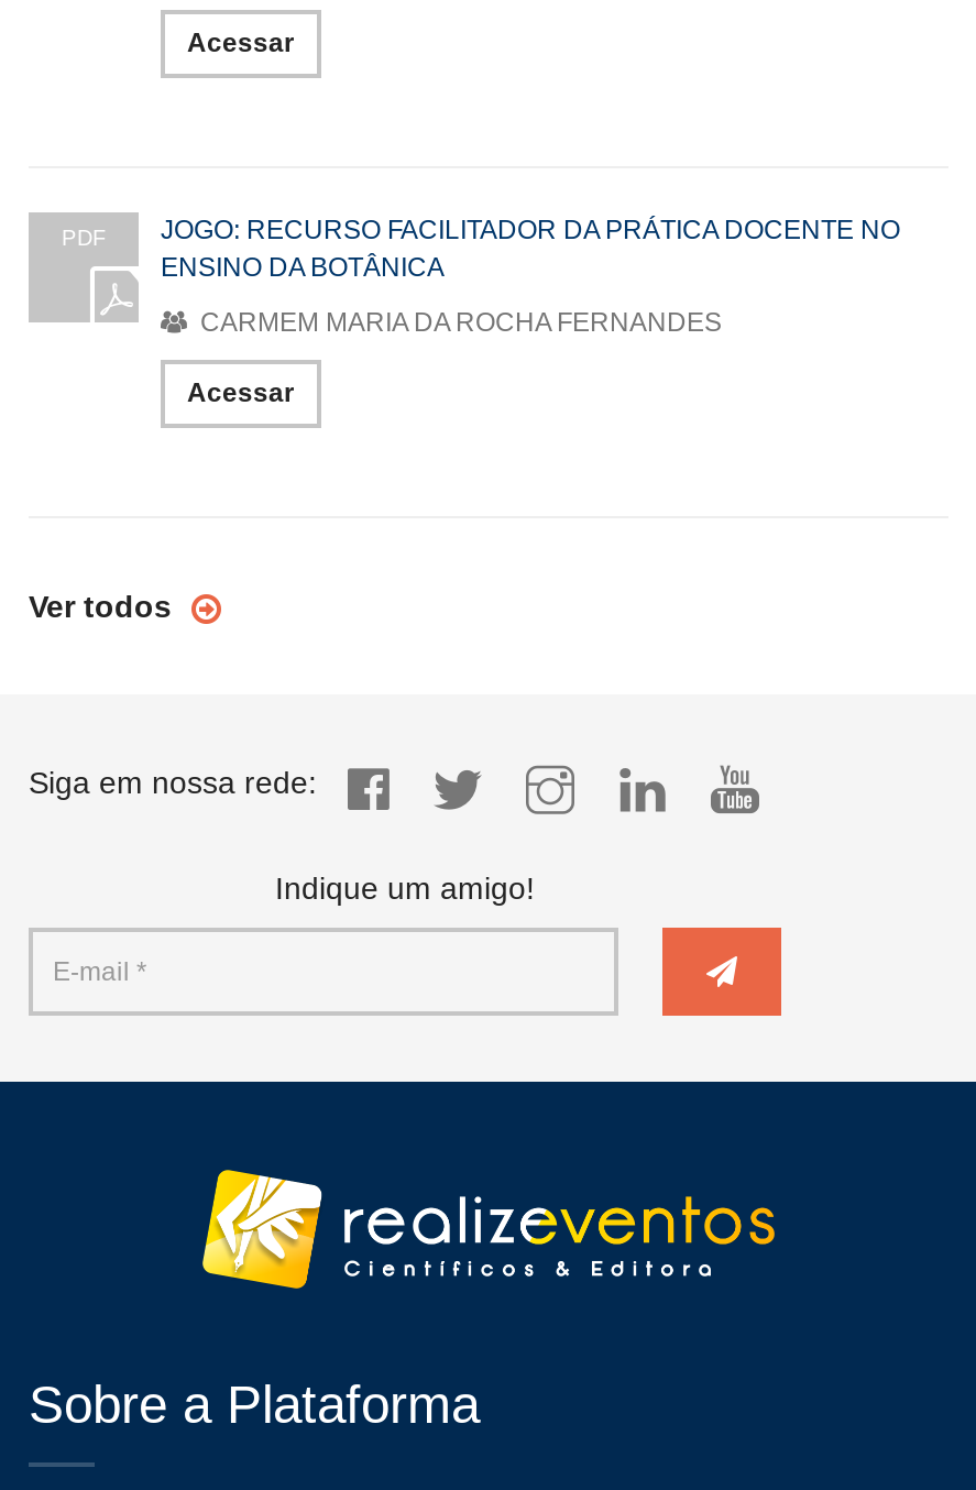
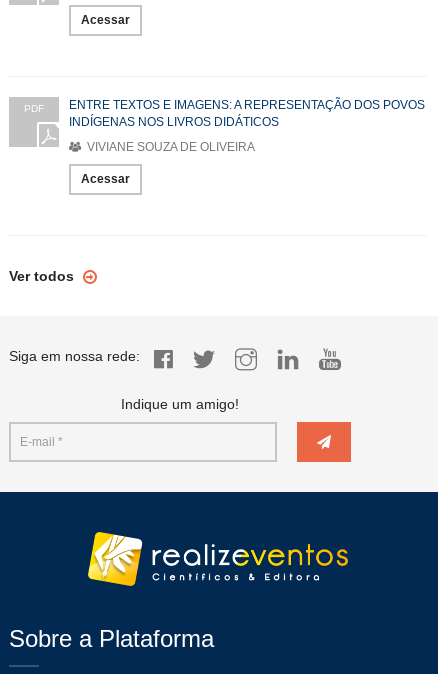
[161,214,900,282] JOGO: RECURSO FACILITADOR DA PRÁTICA DOCENTE NO | ENSINO DA BOTÂNICA -> [69,98,425,129] ENTRE TEXTOS E IMAGENS: A REPRESENTAÇÃO DOS POVOS | INDÍGENAS NOS LIVROS DIDÁTICOS
[194,306,722,337] CARMEM MARIA DA ROCHA FERNANDES -> [84,140,255,154] VIVIANE SOUZA DE OLIVEIRA

